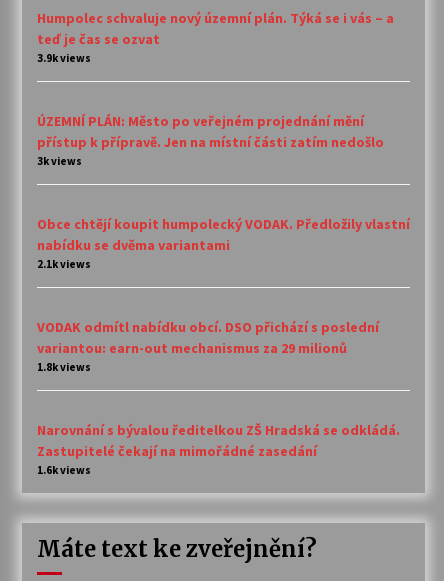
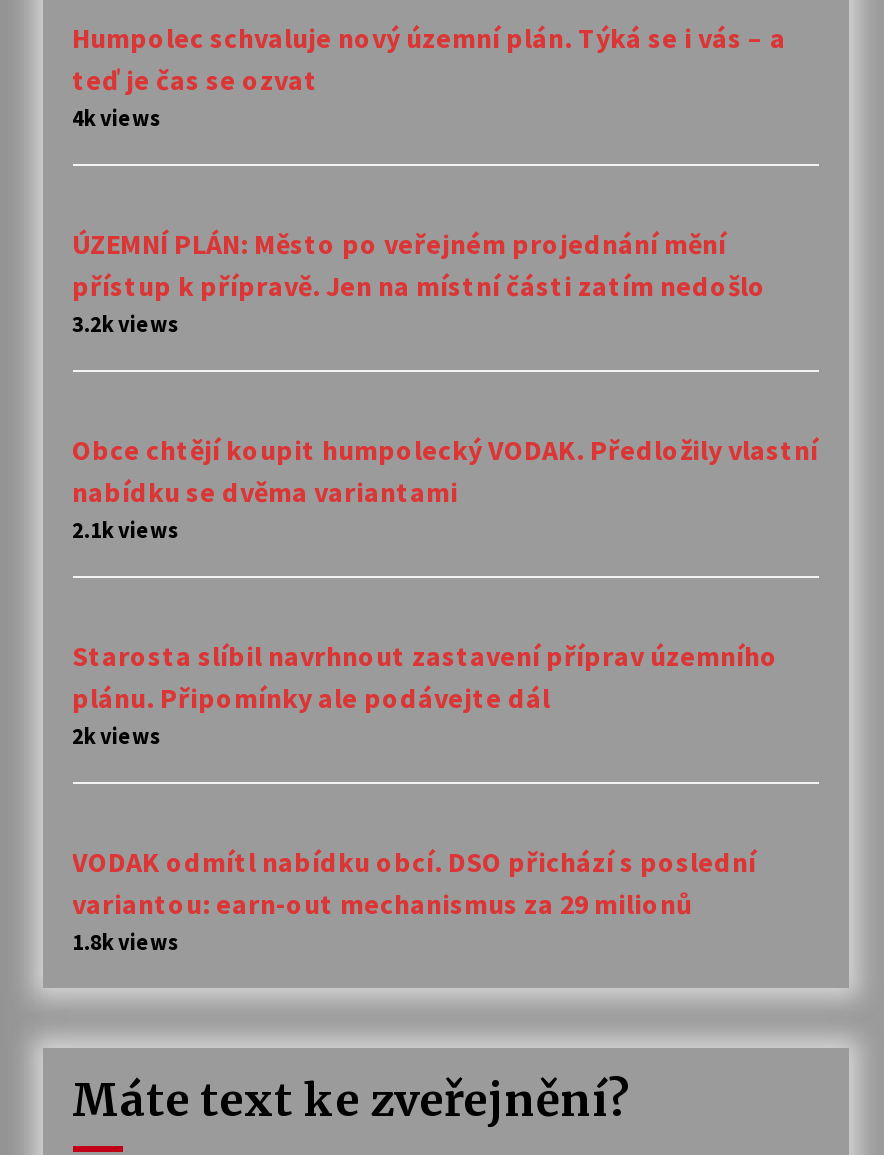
[36,51,90,65] 3.9k views -> [72,105,162,133] 4k views
[36,154,81,168] 3k views -> [72,311,180,339] 3.2k views
none -> [72,639,778,751] Starosta slíbil navrhnout zastavení příprav územního | plánu. Připomínky ale podávejte dál | 2k views
moved [36,318,378,374] -> [72,845,756,957]: VODAK odmítl nabídku obcí. DSO přichází s poslední | variantou: earn-out mechanismus za 29 milionů | 1.8k views
[36,421,399,477] Narovnání s bývalou ředitelkou ZŠ Hradská se odkládá. | Zastupitelé čekají na mimořádné zasedání | 1.6k views -> none

